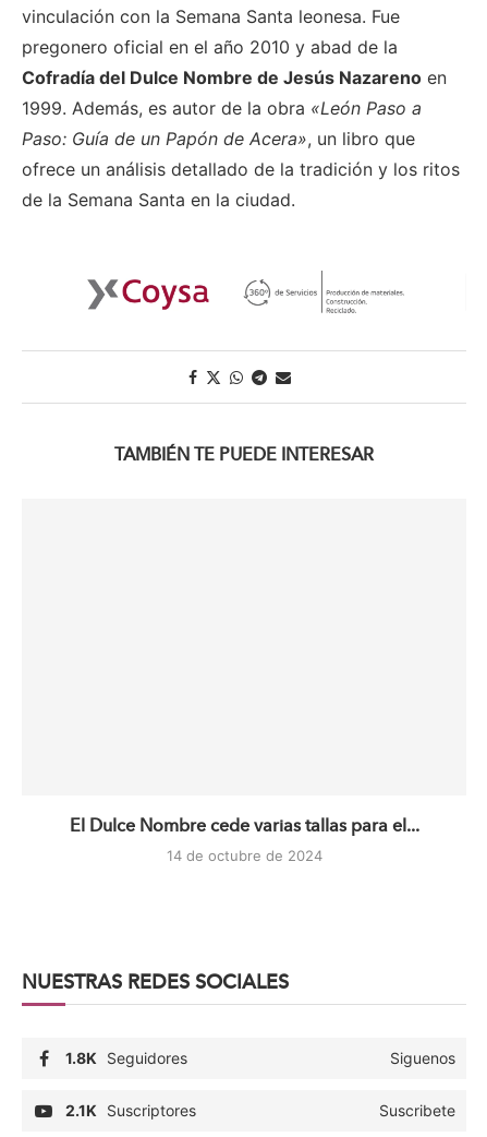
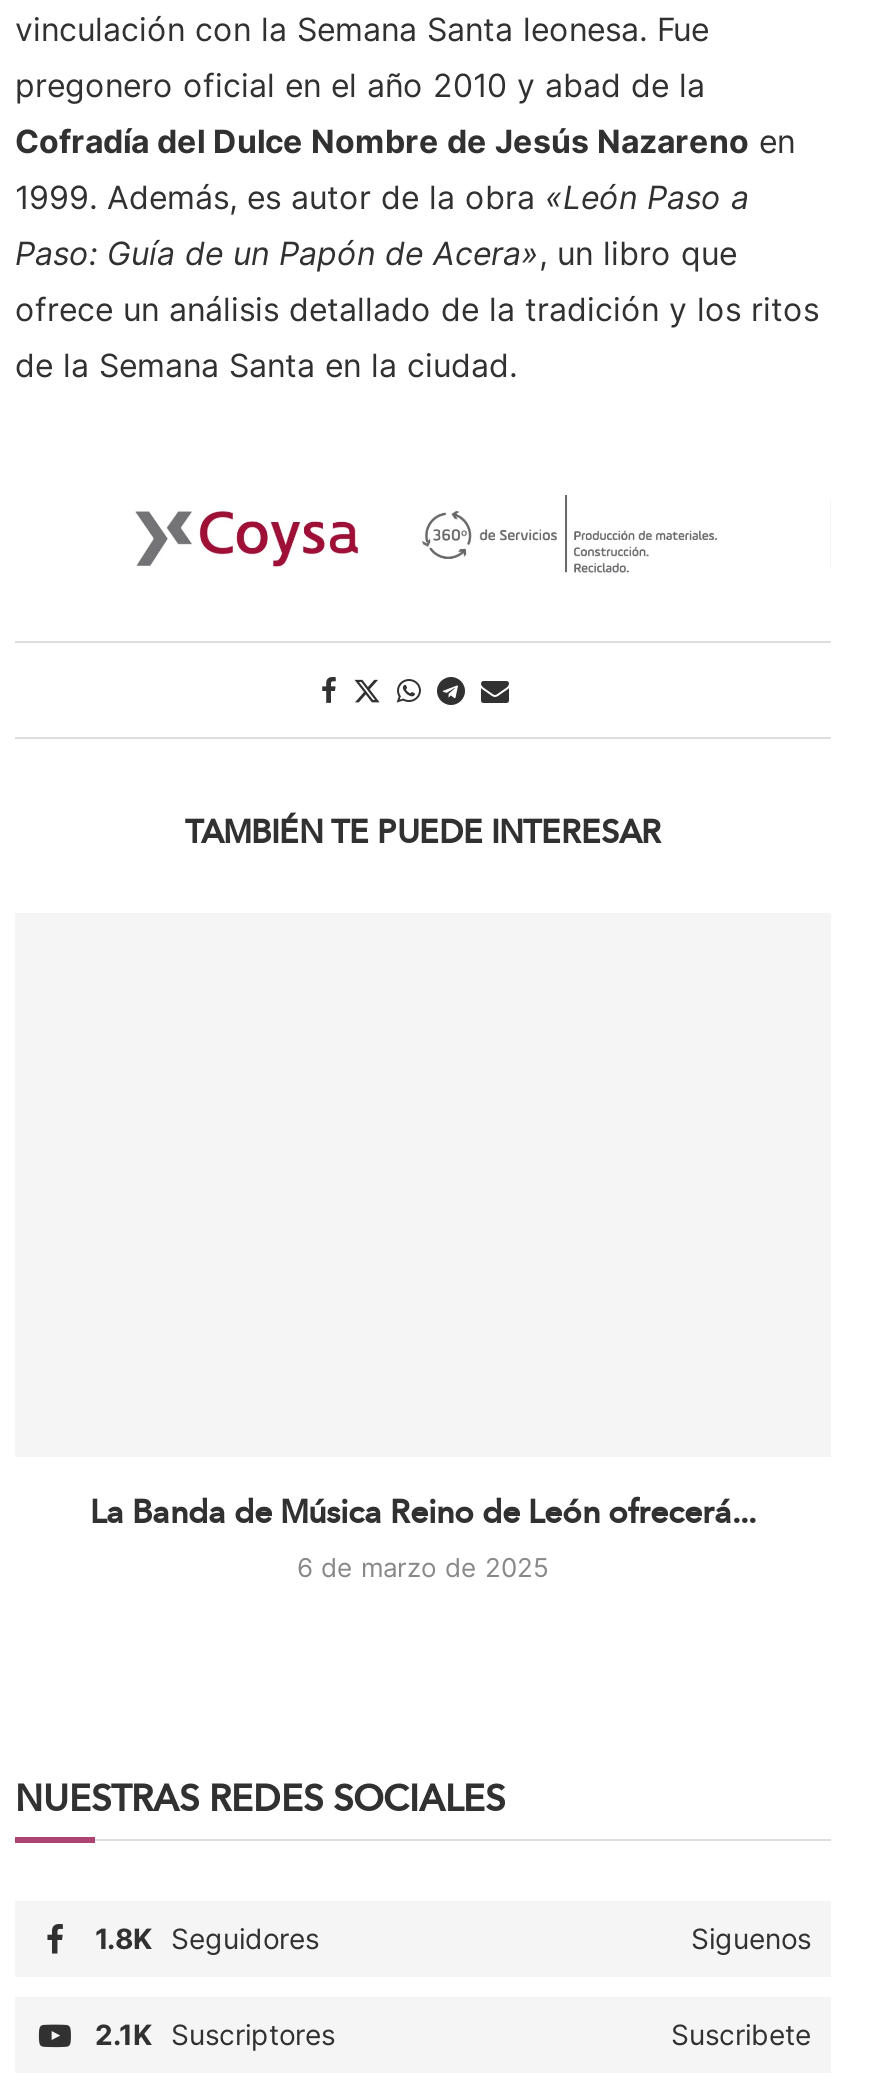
[69,815,419,836] El Dulce Nombre cede varias tallas para el... -> [90,1493,756,1531] La Banda de Música Reino de León ofrecerá...
[166,847,322,864] 14 de octubre de 2024 -> [297,1551,549,1583] 6 de marzo de 2025

